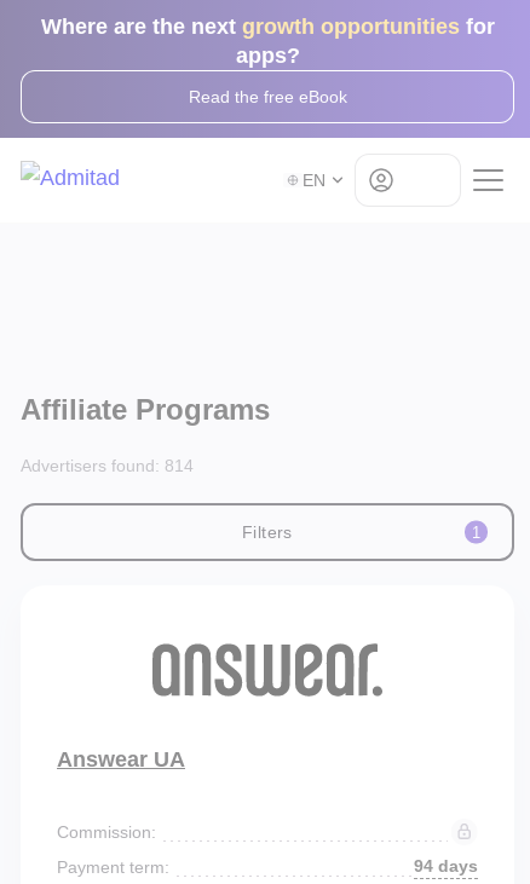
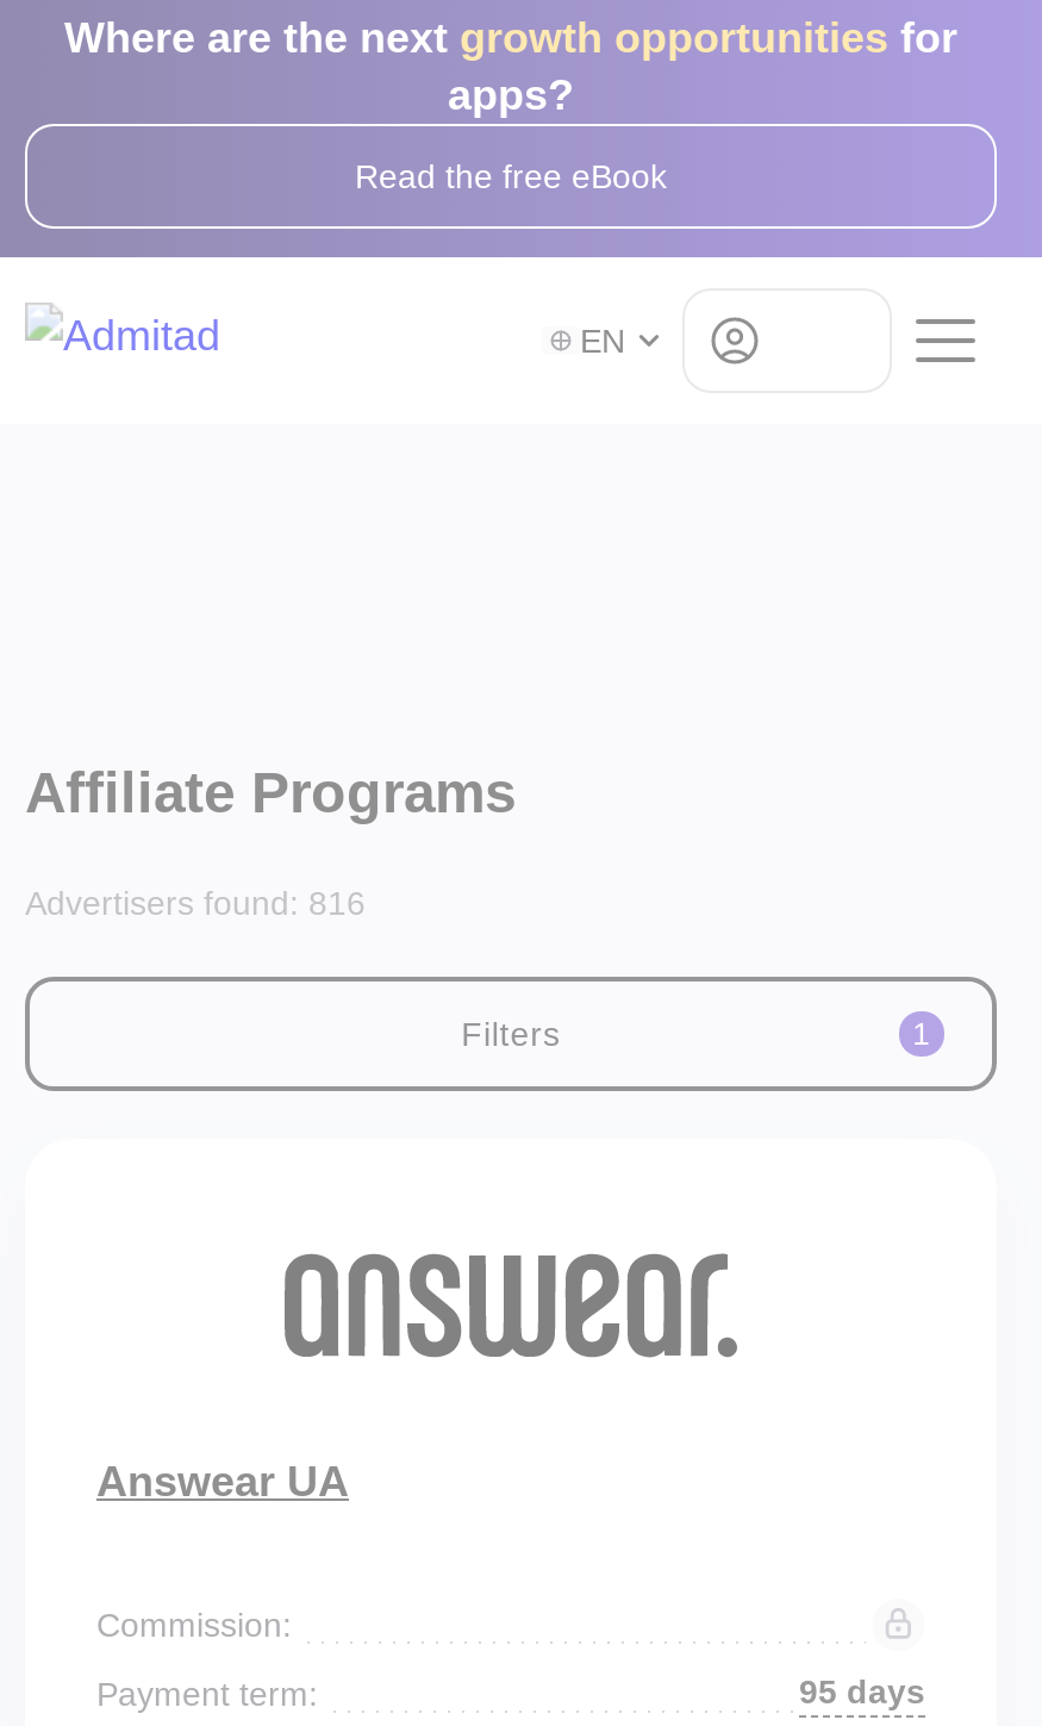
[21,456,194,475] Advertisers found: 814 -> [25,884,366,922] Advertisers found: 816
[414,856,478,876] 94 days -> [799,1672,925,1711] 95 days

